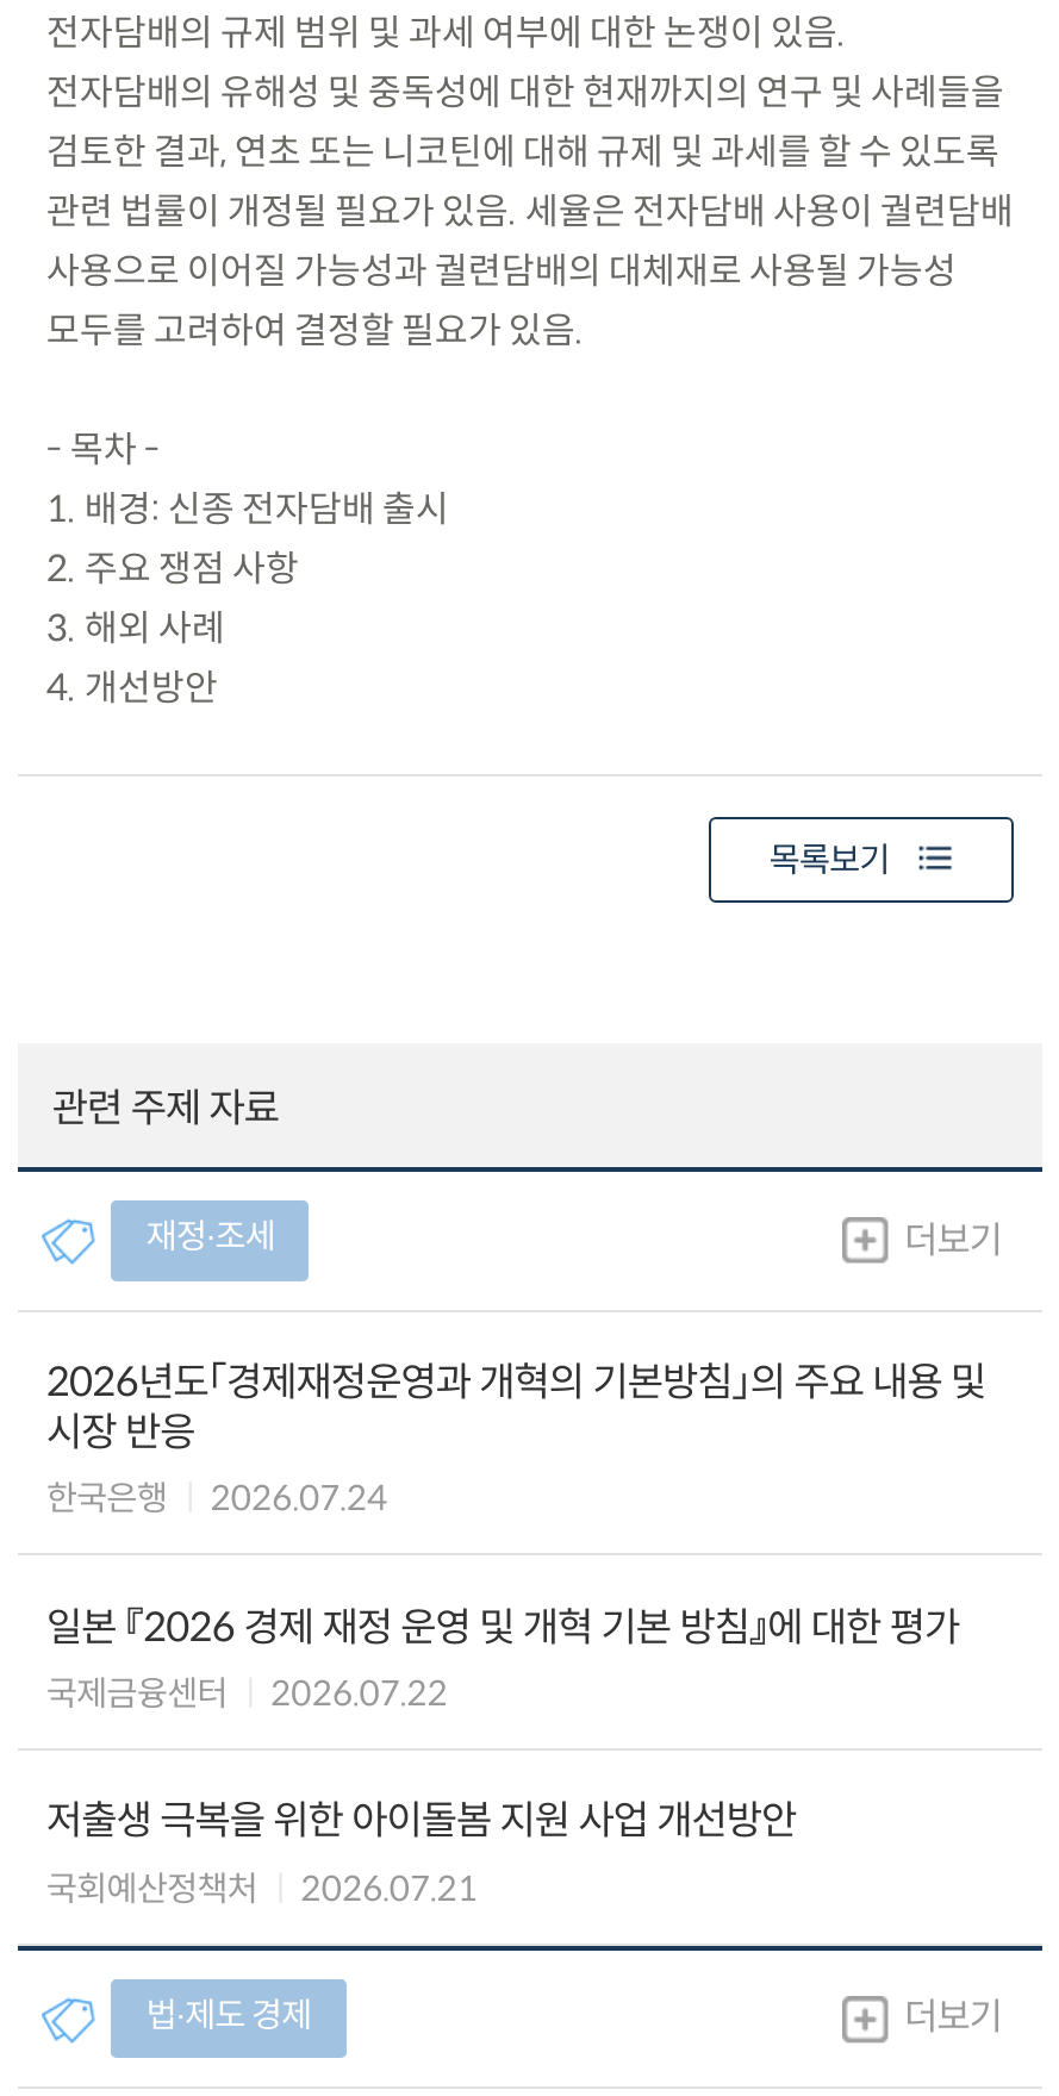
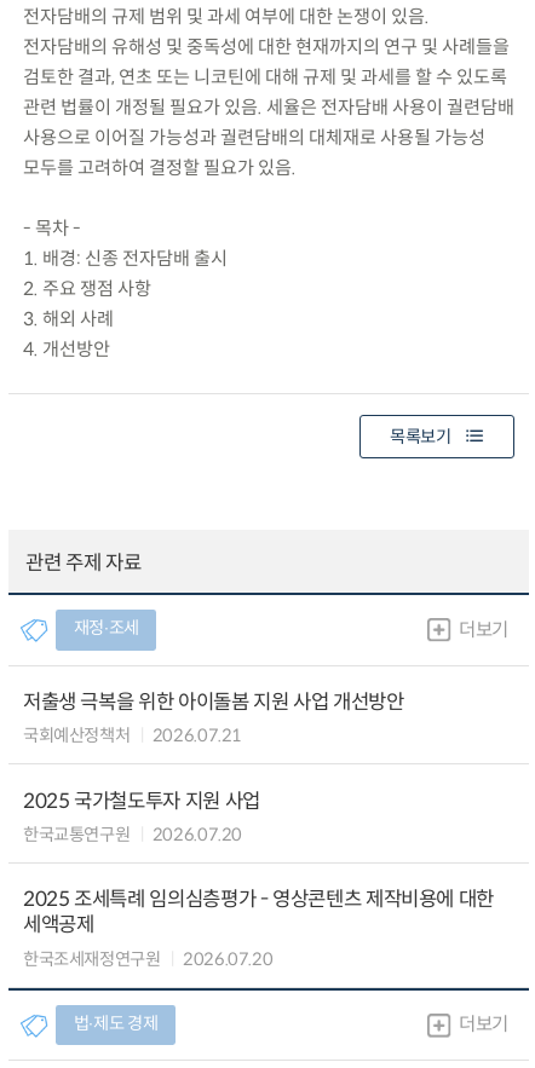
[46,1357,985,1715] 2026년도「경제재정운영과 개혁의 기본방침」의 주요 내용 및 | 시장 반응 | 한국은행 | 2026.07.24 | 일본 『2026 경제 재정 운영 및 개혁 기본 방침』에 대한 평가 | 국제금융센터 | 2026.07.22 -> none
moved [46,1797,796,1910] -> [23,689,404,746]: 저출생 극복을 위한 아이돌봄 지원 사업 개선방안 | 국회예산정책처 | 2026.07.21
none -> [23,788,494,970] 2025 국가철도투자 지원 사업 | 한국교통연구원 | 2026.07.20 | 2025 조세특례 임의심층평가 - 영상콘텐츠 제작비용에 대한 | 세액공제 | 한국조세재정연구원 | 2026.07.20

